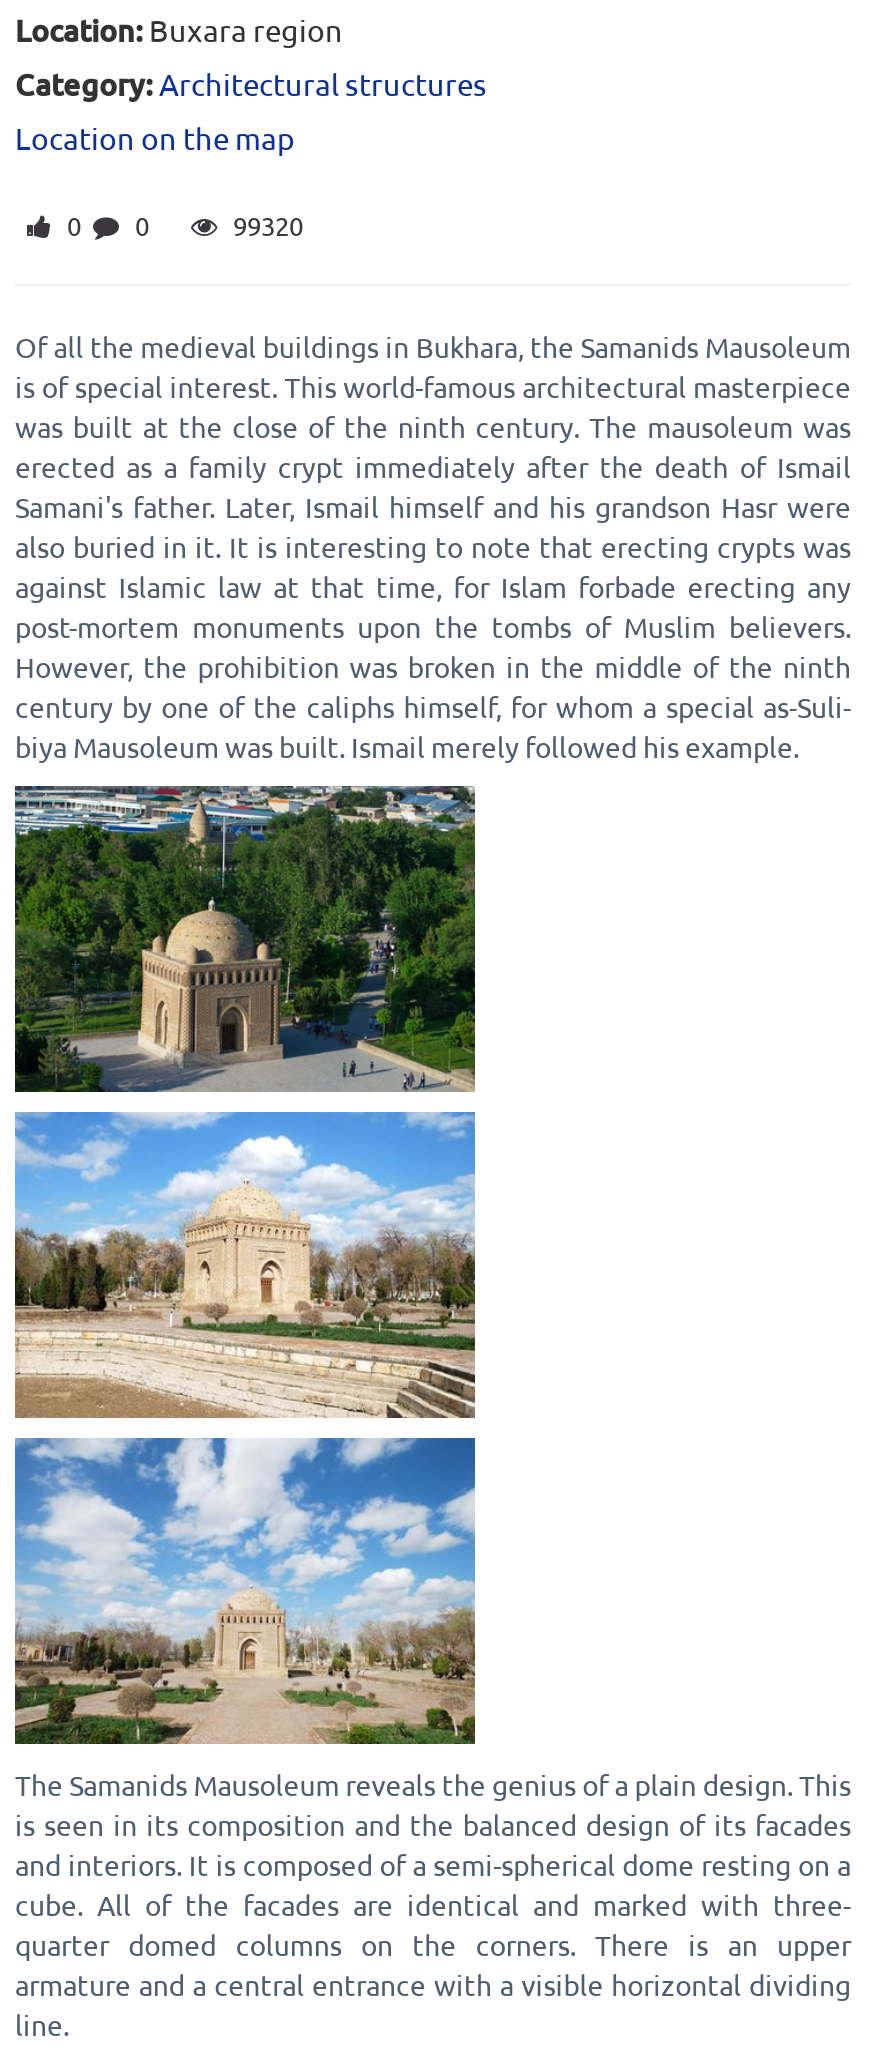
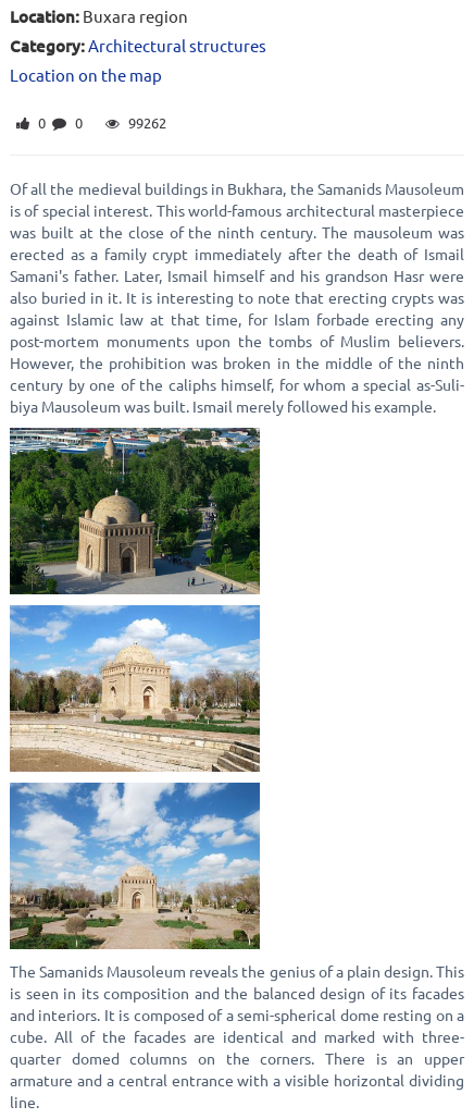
[227,207,303,241] 99320 -> [125,113,166,131] 99262

